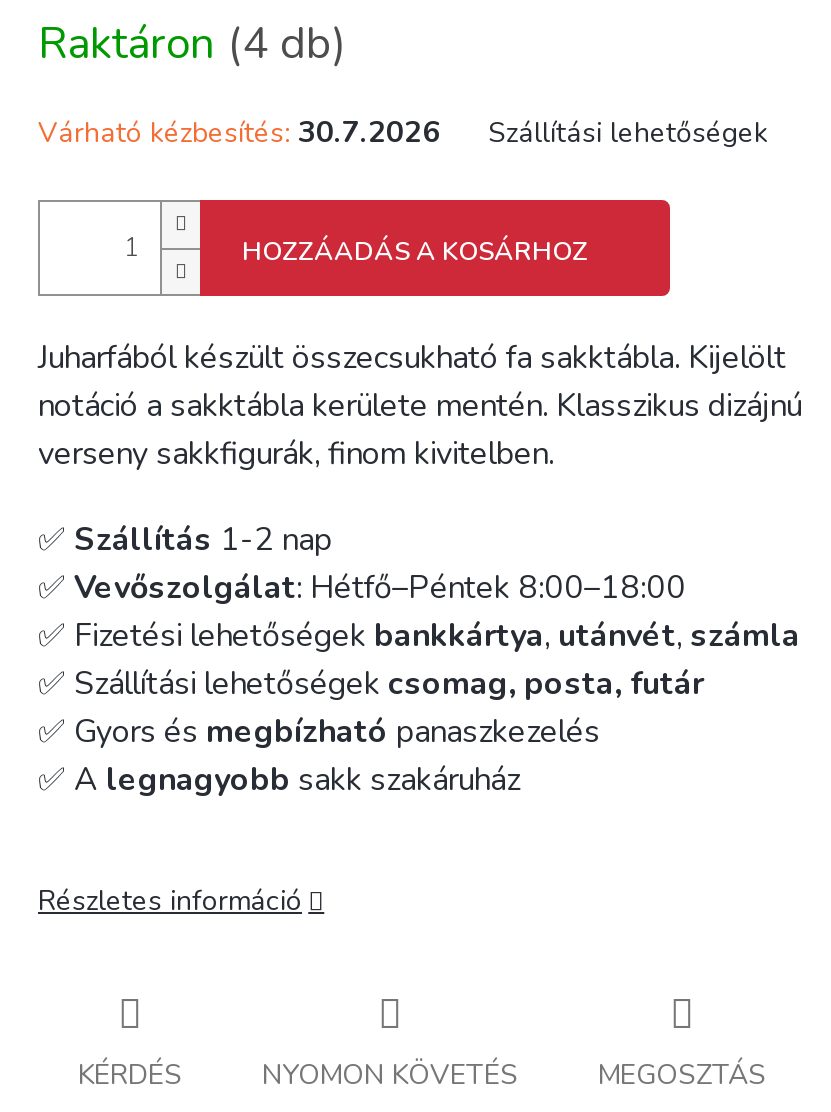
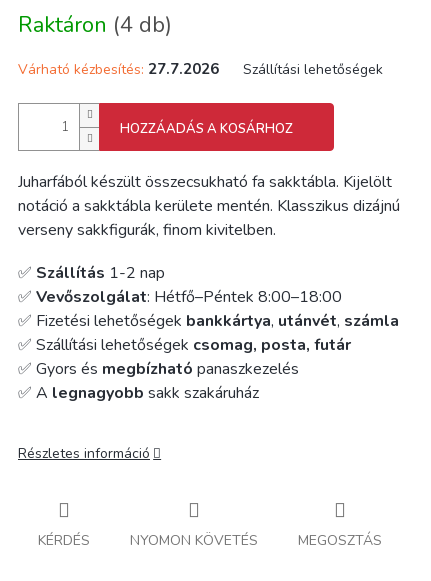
[38,112,440,152] Várható kézbesítés: 30.7.2026 -> [18,59,219,79] Várható kézbesítés: 27.7.2026

